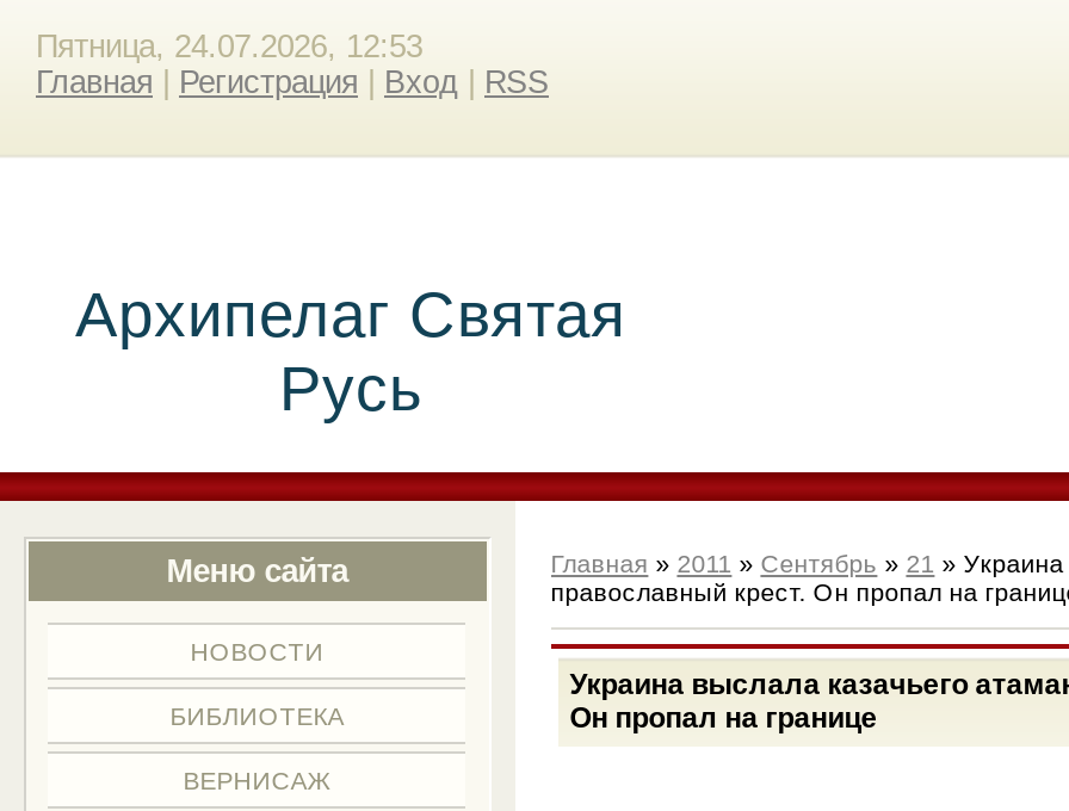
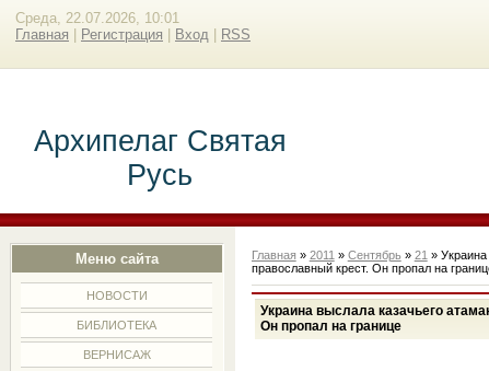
[36,29,422,64] Пятница, 24.07.2026, 12:53 -> [15,10,179,26] Среда, 22.07.2026, 10:01

